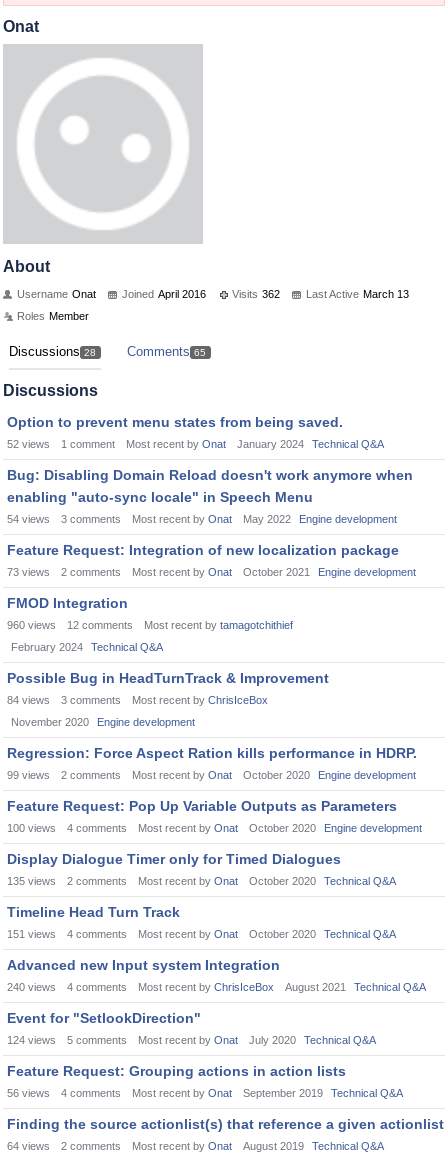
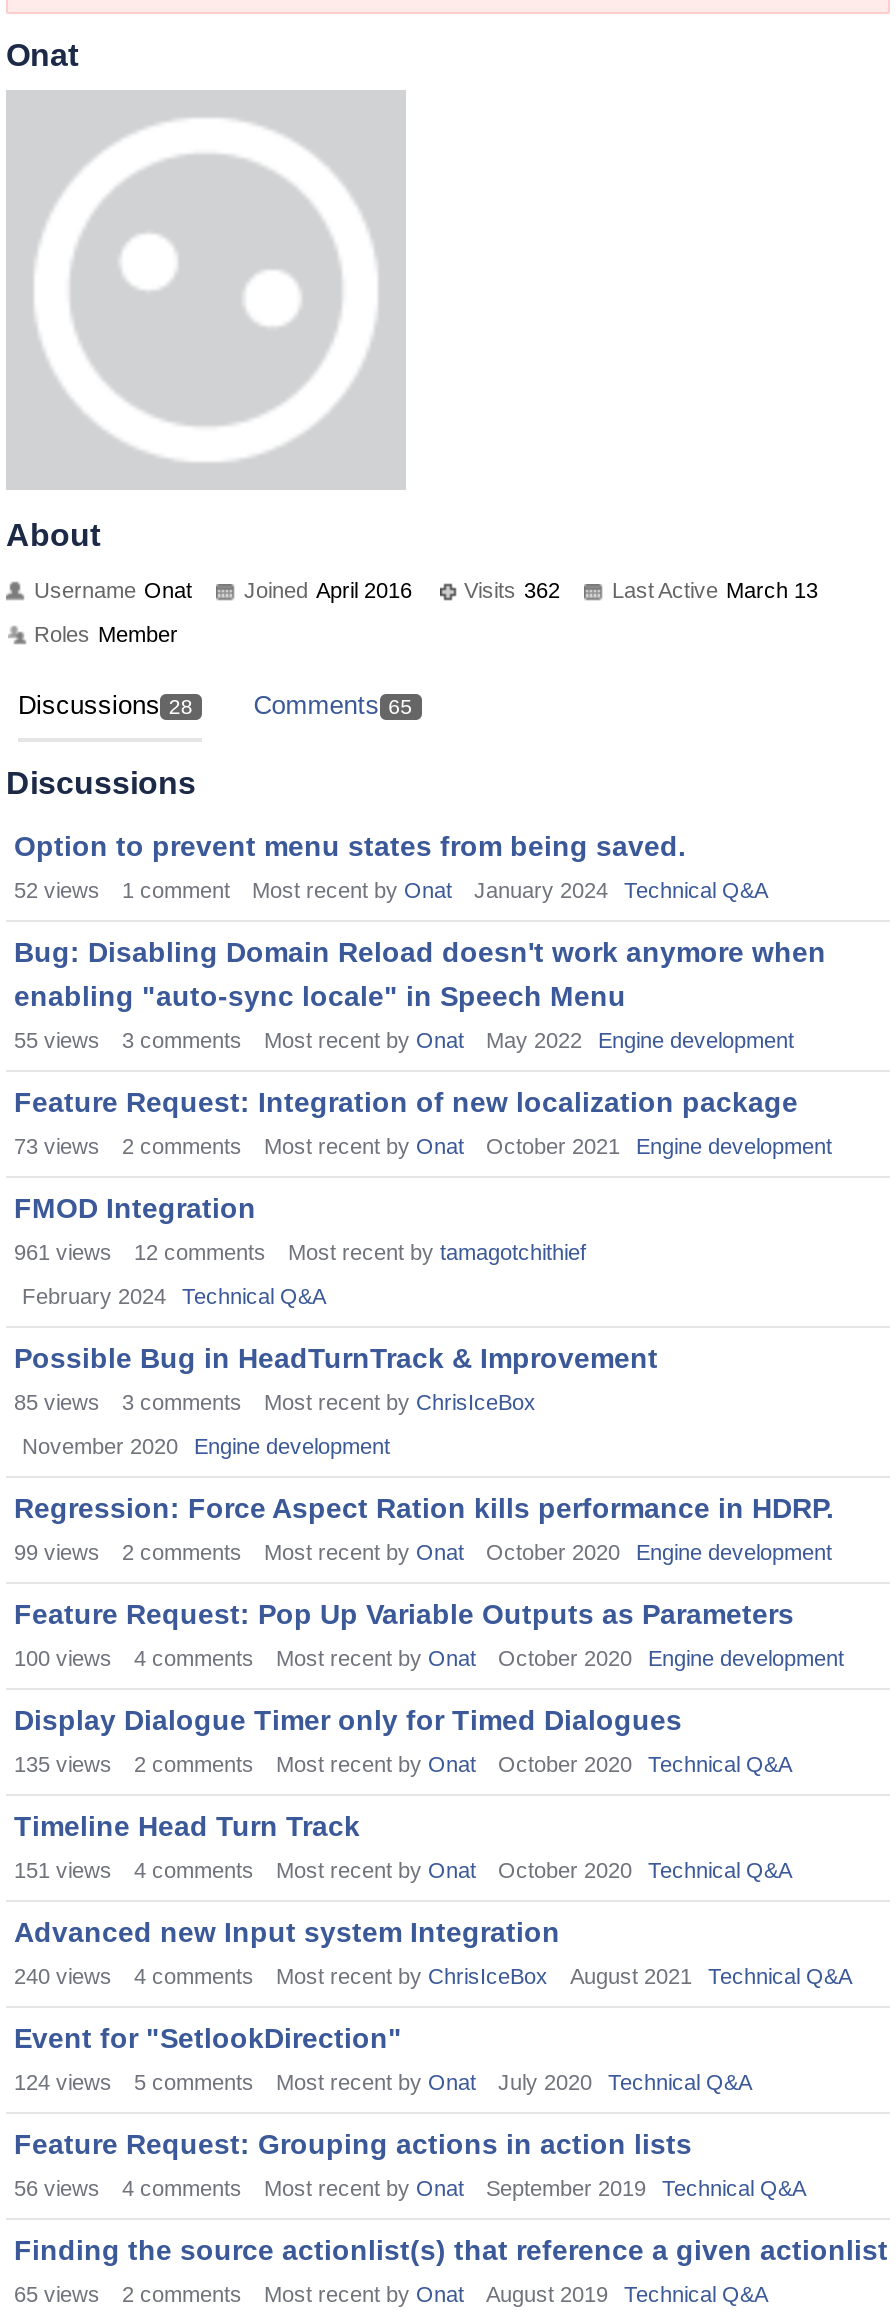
[7,513,397,525] 54 views 3 comments Most recent by Onat May 2022 Engine development -> [14,1028,794,1052] 55 views 3 comments Most recent by Onat May 2022 Engine development
[7,619,293,631] 960 views 12 comments Most recent by tamagotchithief -> [14,1240,586,1264] 961 views 12 comments Most recent by tamagotchithief
[7,694,268,706] 84 views 3 comments Most recent by ChrisIceBox -> [14,1390,536,1414] 85 views 3 comments Most recent by ChrisIceBox
[7,1140,384,1152] 64 views 2 comments Most recent by Onat August 2019 Technical Q&A -> [14,2282,768,2306] 65 views 2 comments Most recent by Onat August 2019 Technical Q&A

